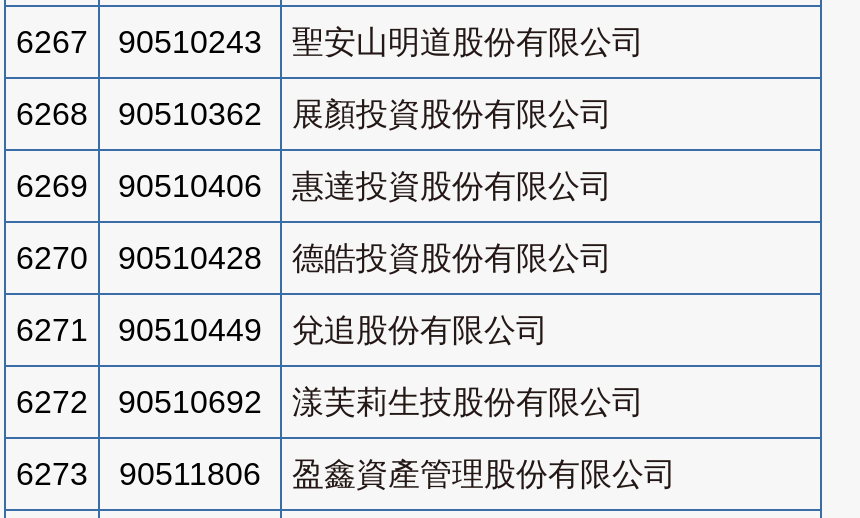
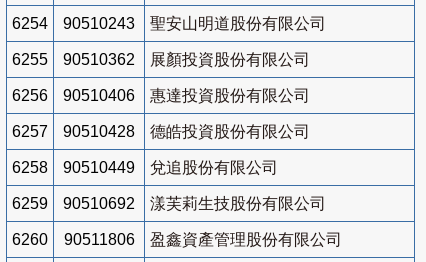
[16,25,644,59] 6267 90510243 聖安山明道股份有限公司 -> [12,15,326,32] 6254 90510243 聖安山明道股份有限公司
[16,97,612,131] 6268 90510362 展顏投資股份有限公司 -> [12,51,310,68] 6255 90510362 展顏投資股份有限公司
[16,169,612,203] 6269 90510406 惠達投資股份有限公司 -> [12,87,310,104] 6256 90510406 惠達投資股份有限公司
[16,241,612,275] 6270 90510428 德皓投資股份有限公司 -> [12,123,310,140] 6257 90510428 德皓投資股份有限公司
[16,313,548,347] 6271 90510449 兌追股份有限公司 -> [12,159,278,176] 6258 90510449 兌追股份有限公司
[16,385,644,419] 6272 90510692 漾芙莉生技股份有限公司 -> [12,195,326,212] 6259 90510692 漾芙莉生技股份有限公司
[16,457,88,491] 6273 -> [12,231,48,248] 6260

